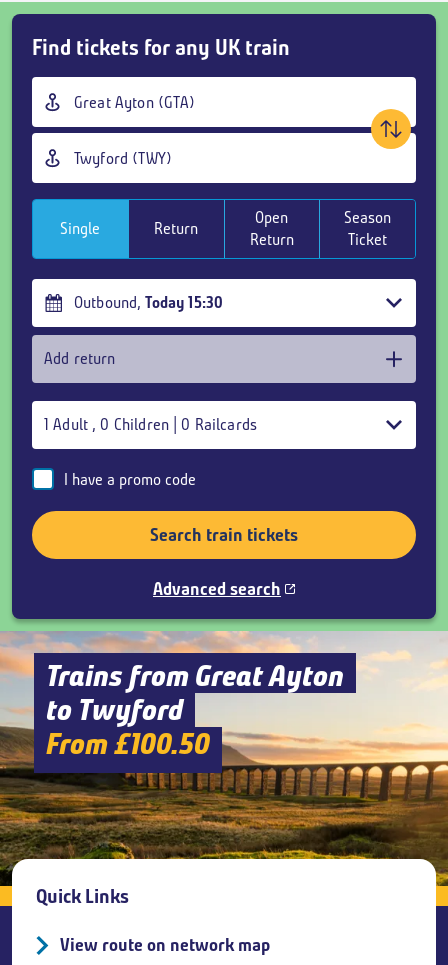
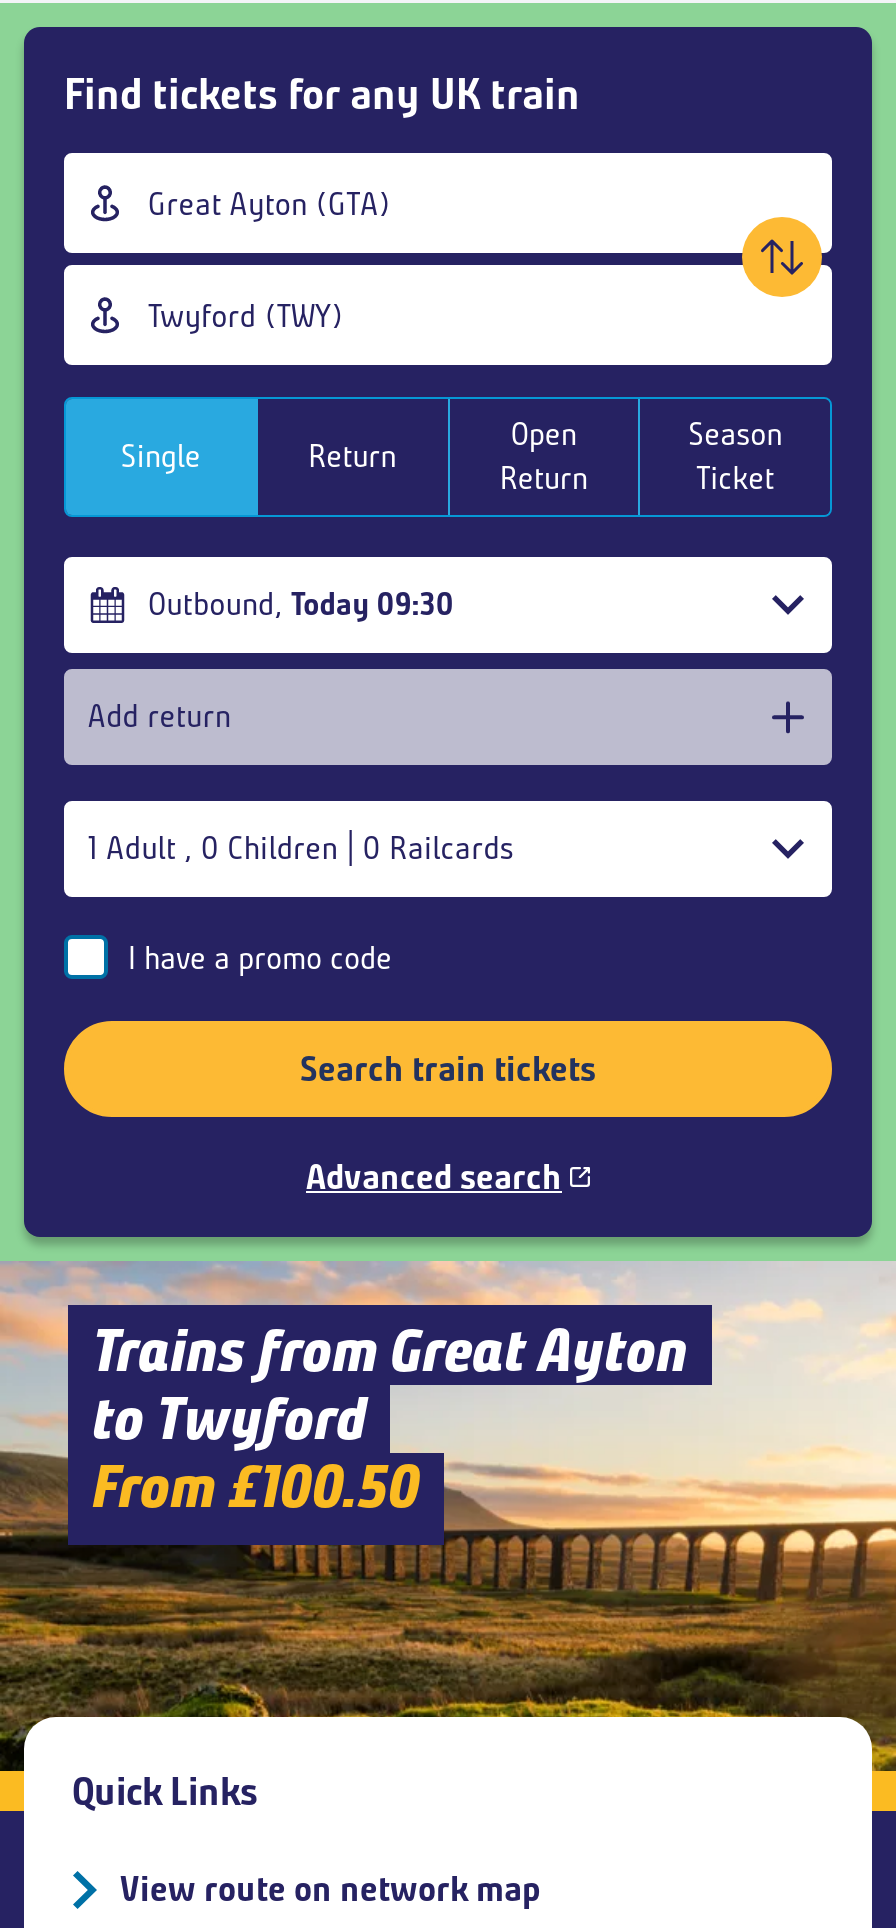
[74,293,223,312] Outbound, Today 15:30 -> [148,585,454,623] Outbound, Today 09:30

